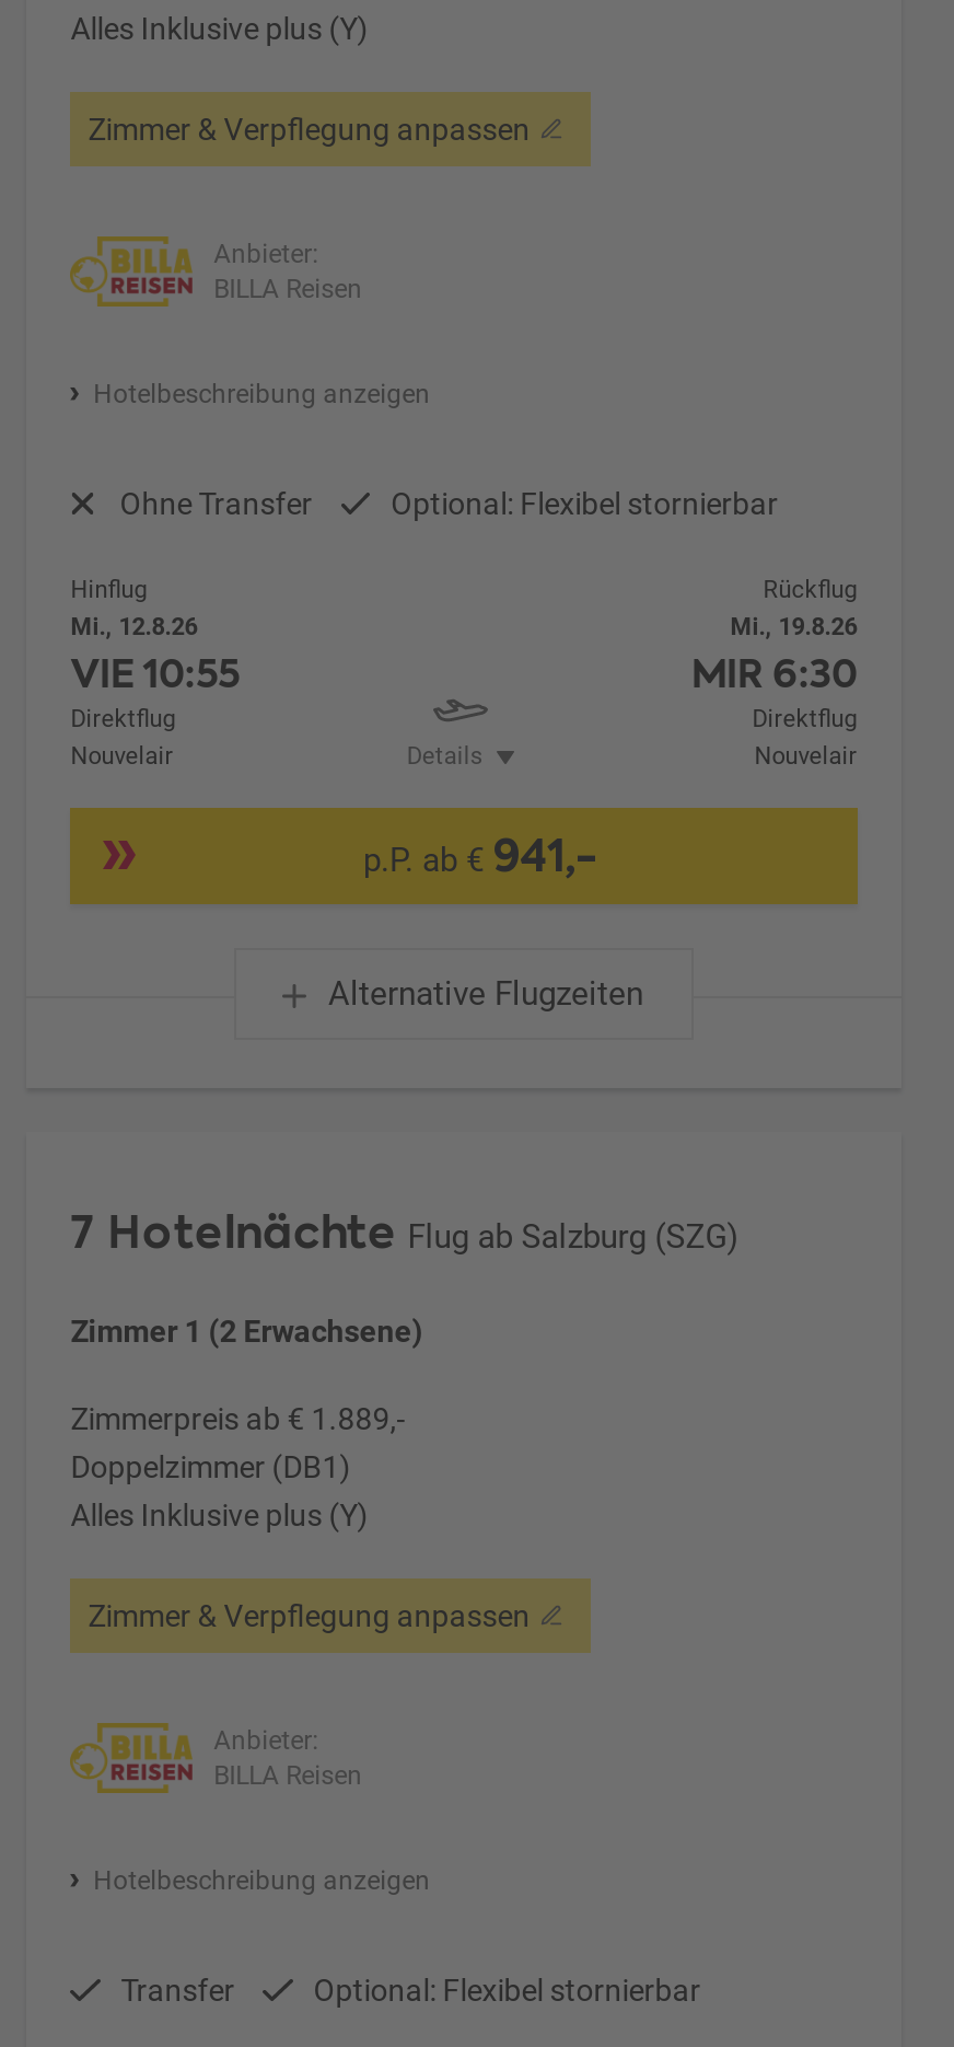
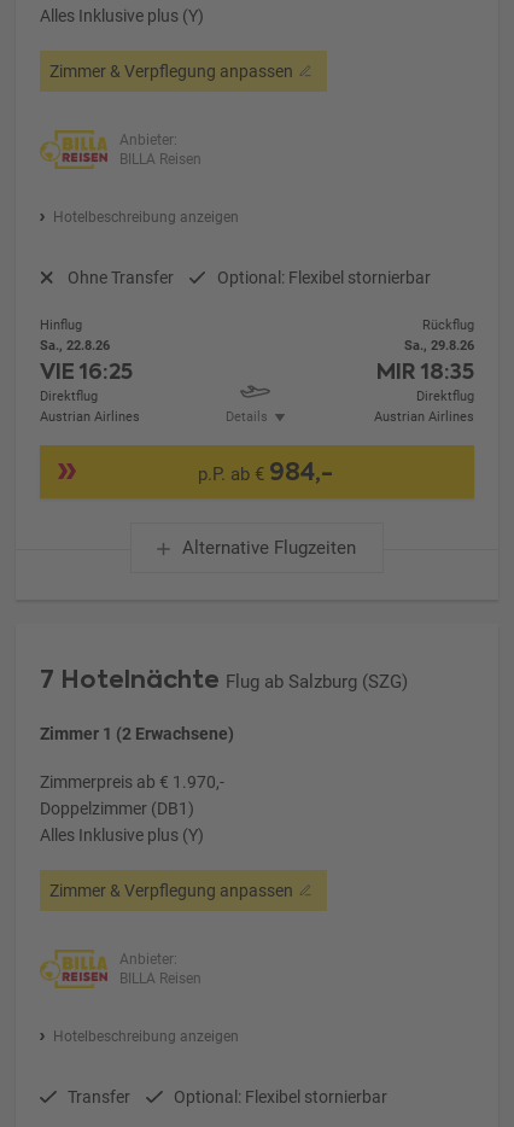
[70,613,239,701] Mi., 12.8.26 | VIE 10:55 -> [40,338,133,386] Sa., 22.8.26 | VIE 16:25
[691,613,857,701] Mi., 19.8.26 | MIR 6:30 -> [376,338,474,386] Sa., 29.8.26 | MIR 18:35
[70,742,173,771] Nouvelair -> [40,409,140,425] Austrian Airlines
[754,742,857,771] Nouvelair -> [374,409,474,425] Austrian Airlines
[363,826,597,887] p.P. ab €941,- -> [198,455,334,489] p.P. ab €984,-
[70,1401,405,1436] Zimmerpreis ab € 1.889,- -> [40,772,225,792] Zimmerpreis ab € 1.970,-

